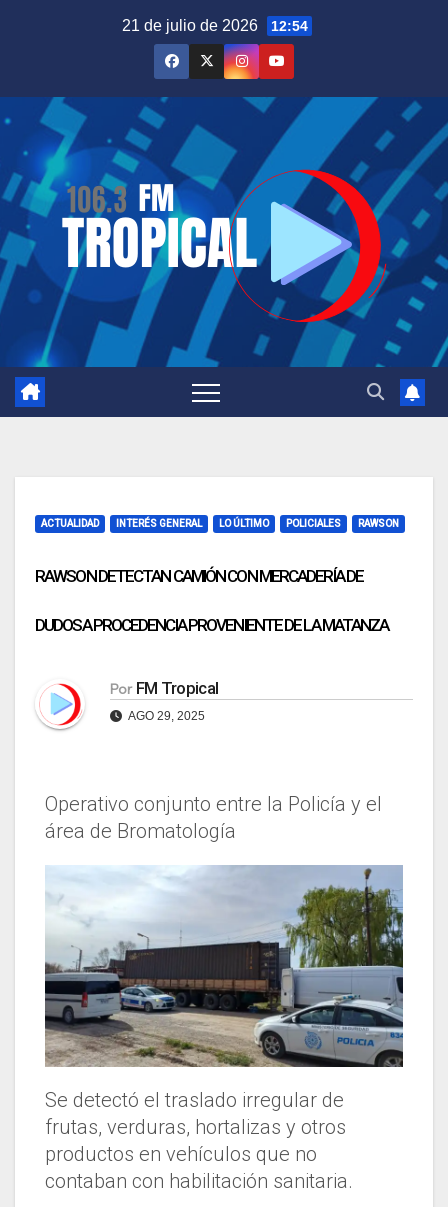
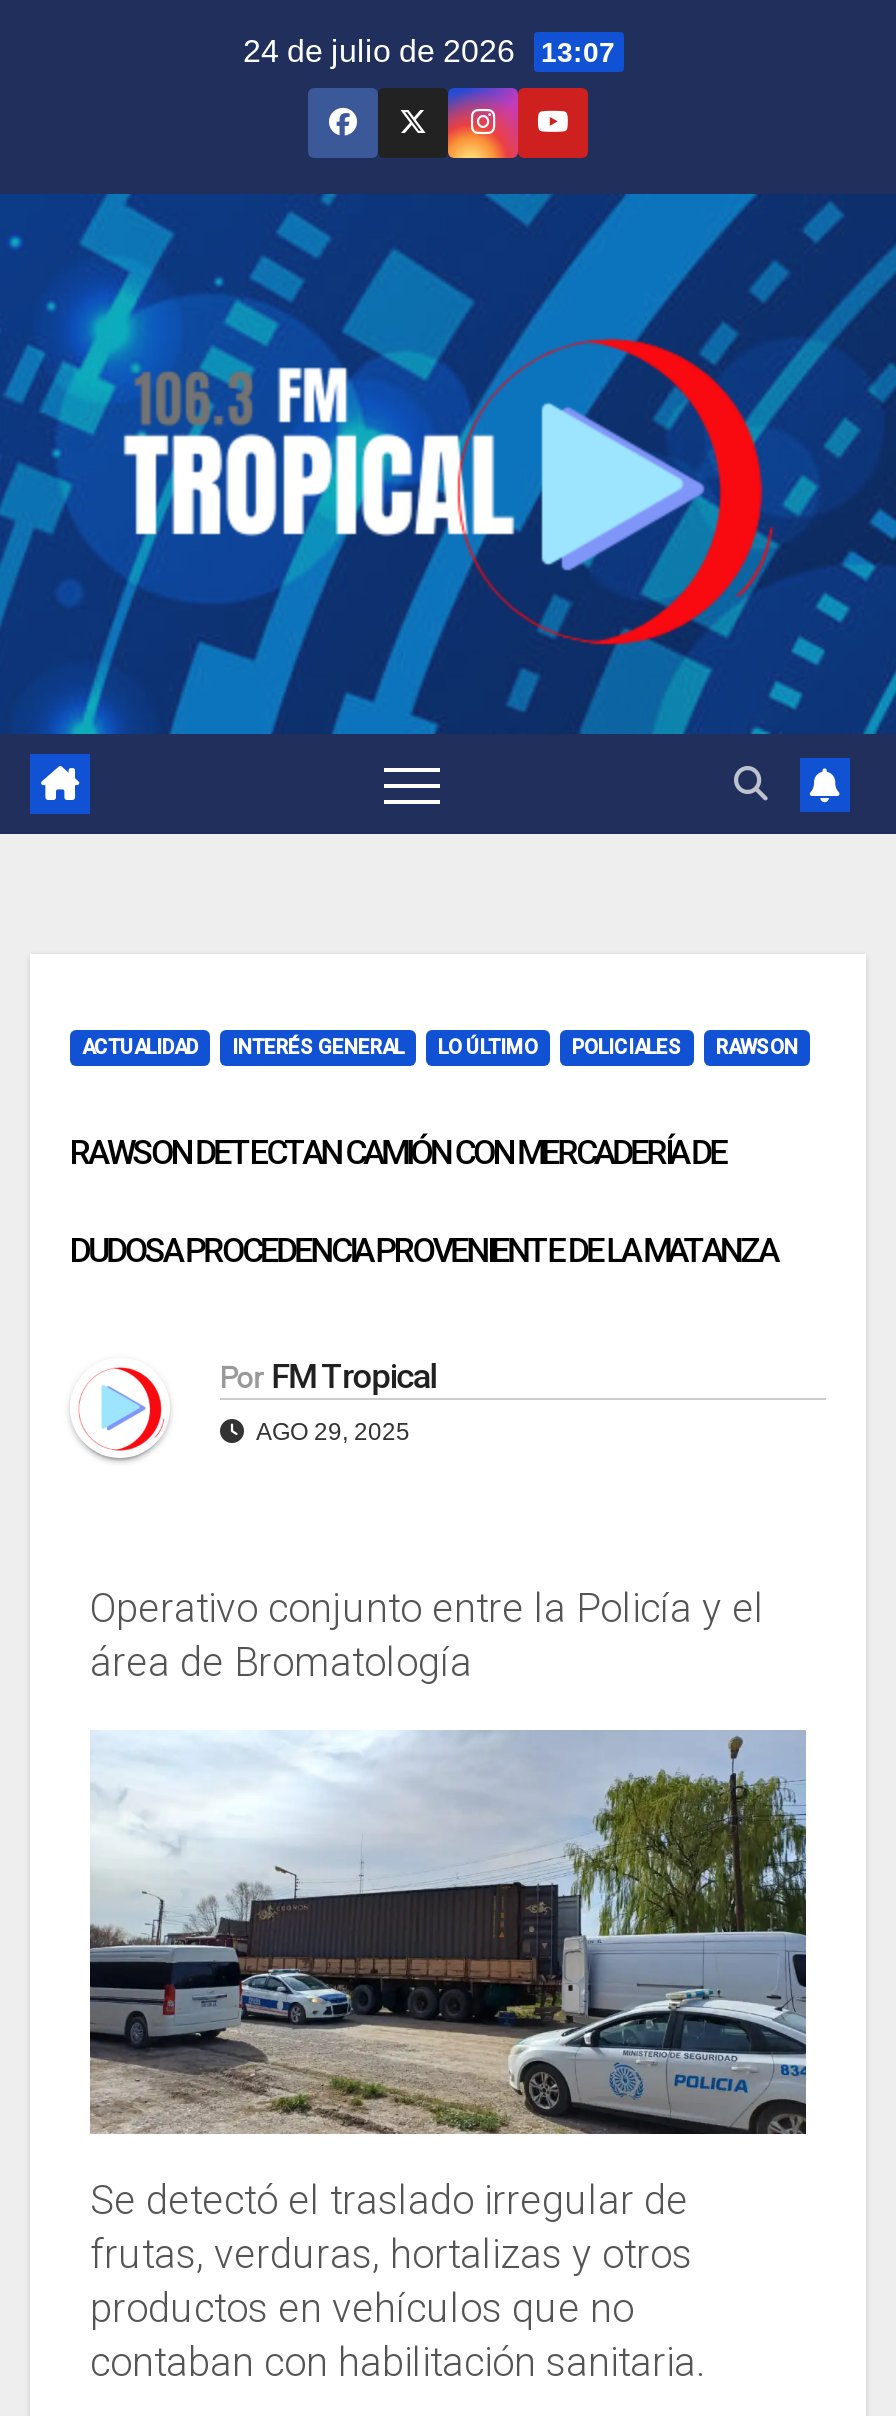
[121,17,307,34] 21 de julio de 2026 12:54 -> [243,34,615,68] 24 de julio de 2026 13:07

